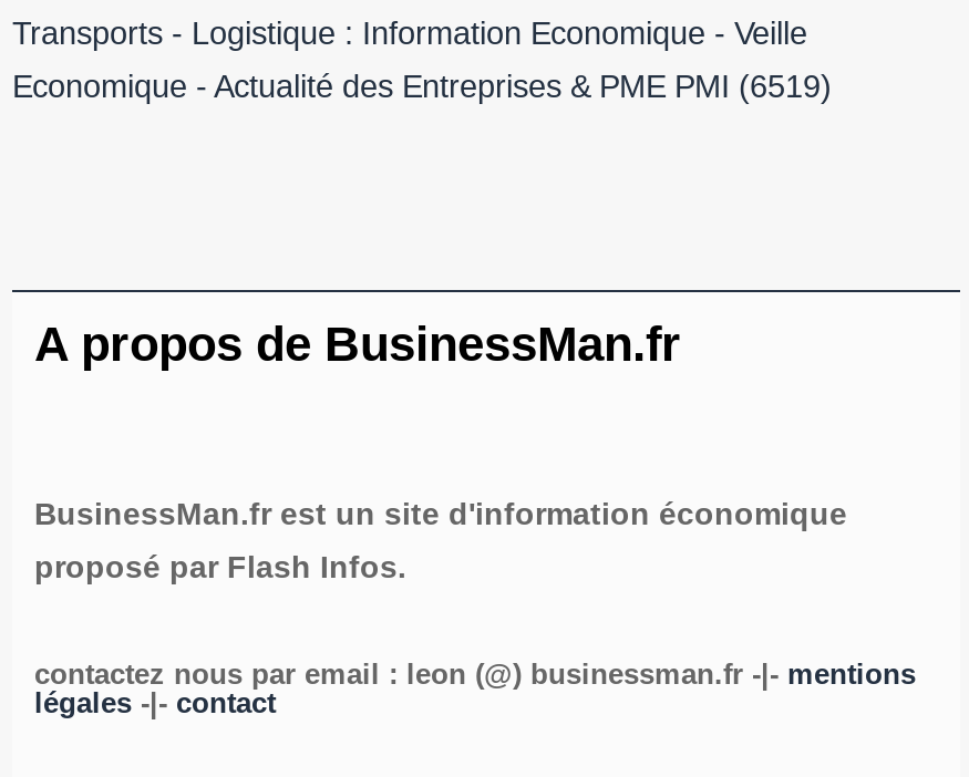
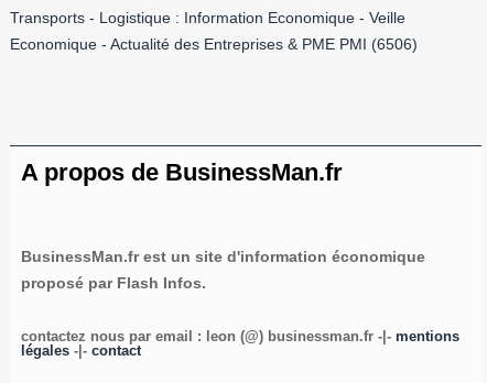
[12,69,832,105] Economique - Actualité des Entreprises & PME PMI (6519) -> [10,36,418,53] Economique - Actualité des Entreprises & PME PMI (6506)

